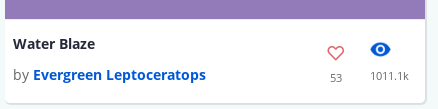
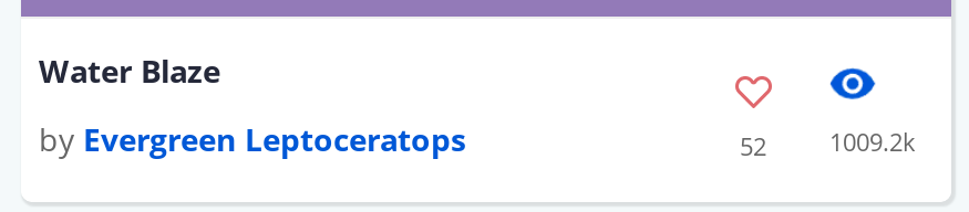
[329,68,409,85] 53 | 1011.1k -> [740,126,916,163] 52 | 1009.2k

